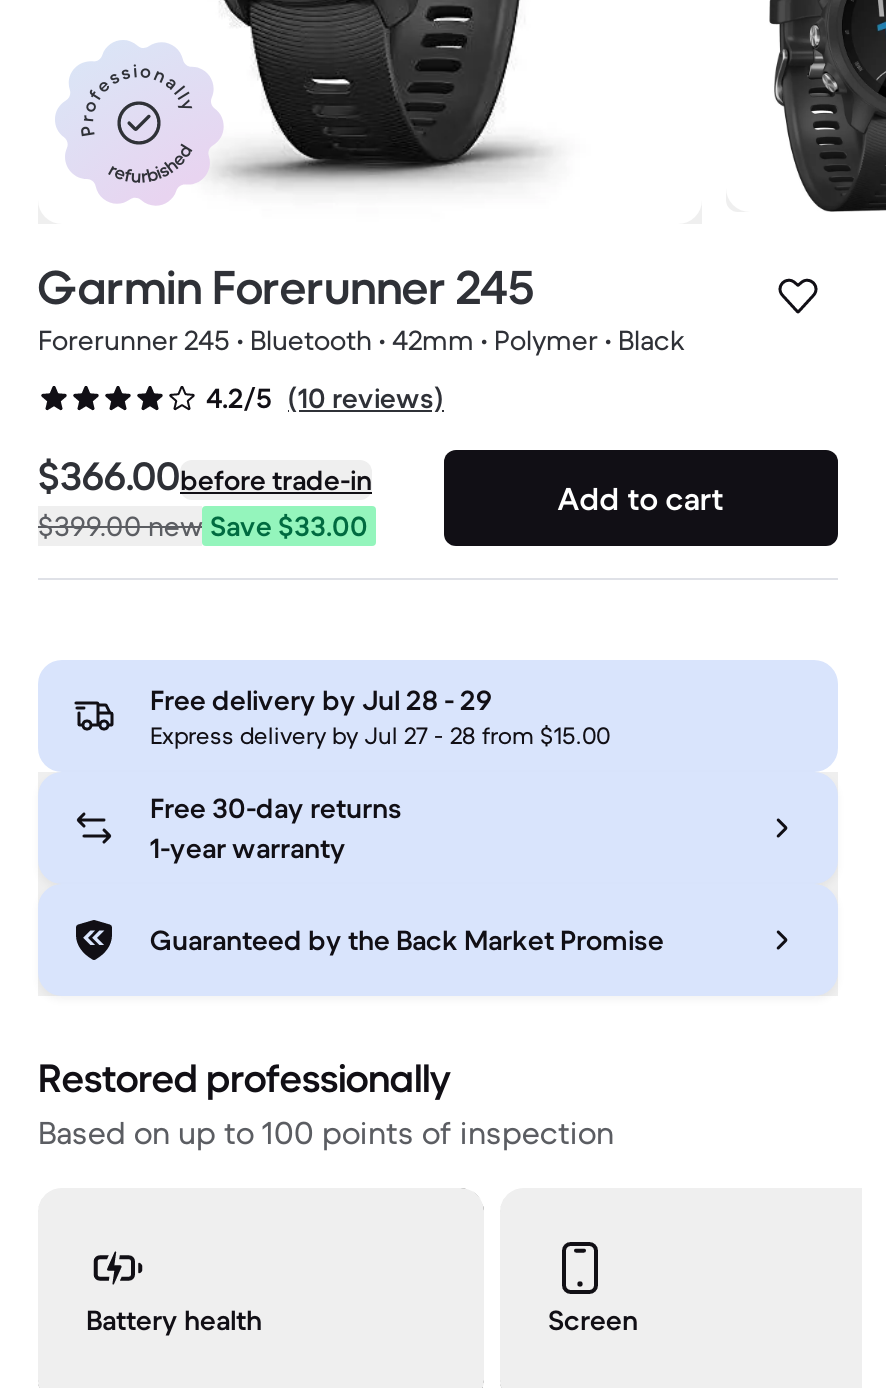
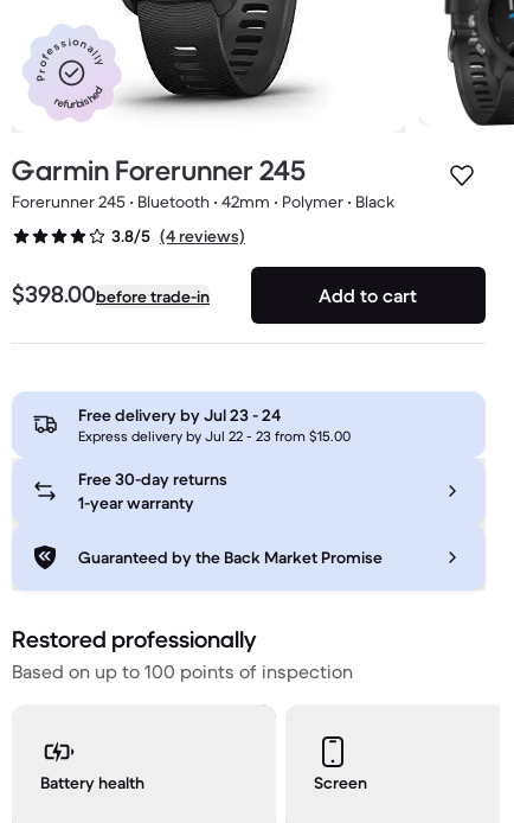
[206,380,444,417] 4.2/5 (10 reviews) -> [111,225,245,247] 3.8/5 (4 reviews)
[38,453,372,545] $366.00before trade-in | $399.00new Save $33.00 -> [12,280,210,310] $398.00before trade-in
[150,683,492,719] Free delivery by Jul 28 - 29 -> [78,405,281,426] Free delivery by Jul 23 - 24
[150,721,610,751] Express delivery by Jul 27 - 28 from $15.00 -> [78,427,351,445] Express delivery by Jul 22 - 23 from $15.00

